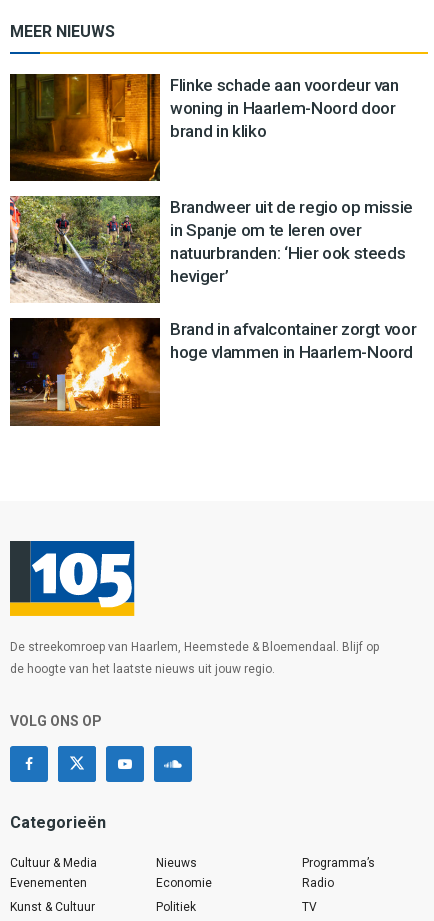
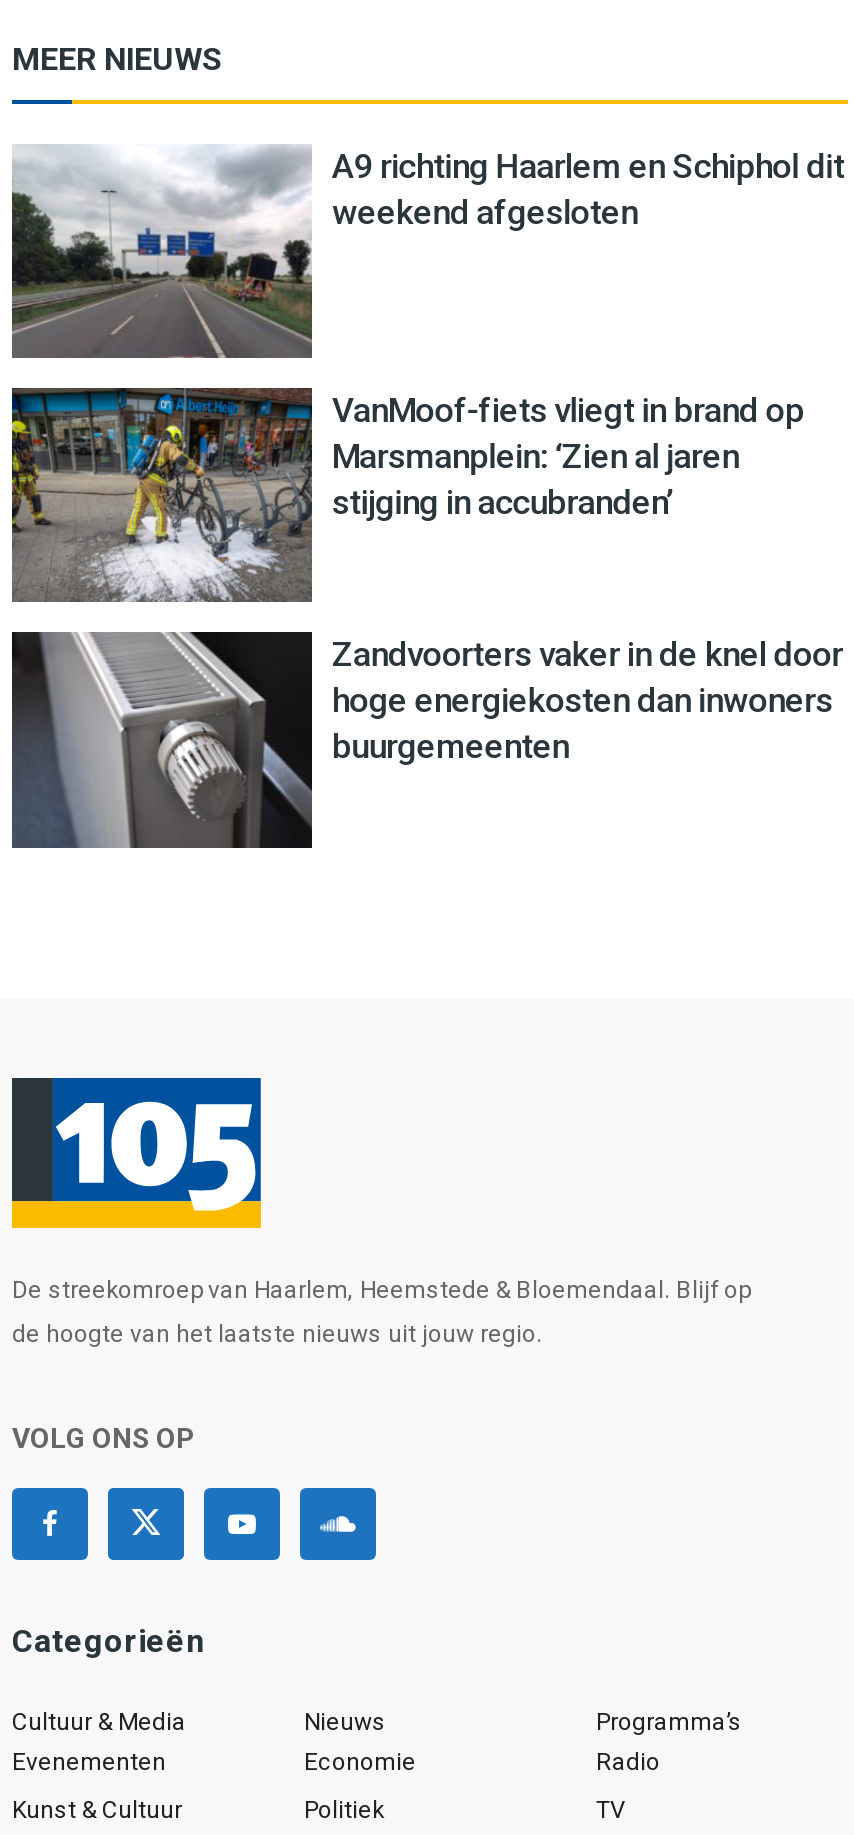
[9,73,399,182] [image] | Flinke schade aan voordeur van | woning in Haarlem-Noord door | brand in kliko -> [10,144,844,360] [image] | A9 richting Haarlem en Schiphol dit | weekend afgesloten
[9,195,413,303] [image] | Brandweer uit de regio op missie | in Spanje om te leren over | natuurbranden: ‘Hier ook steeds | heviger’ -> [10,386,804,604] [image] | VanMoof-fiets vliegt in brand op | Marsmanplein: ‘Zien al jaren | stijging in accubranden’
[9,317,416,427] [image] | Brand in afvalcontainer zorgt voor | hoge vlammen in Haarlem-Noord -> [10,630,843,850] [image] | Zandvoorters vaker in de knel door | hoge energiekosten dan inwoners | buurgemeenten

